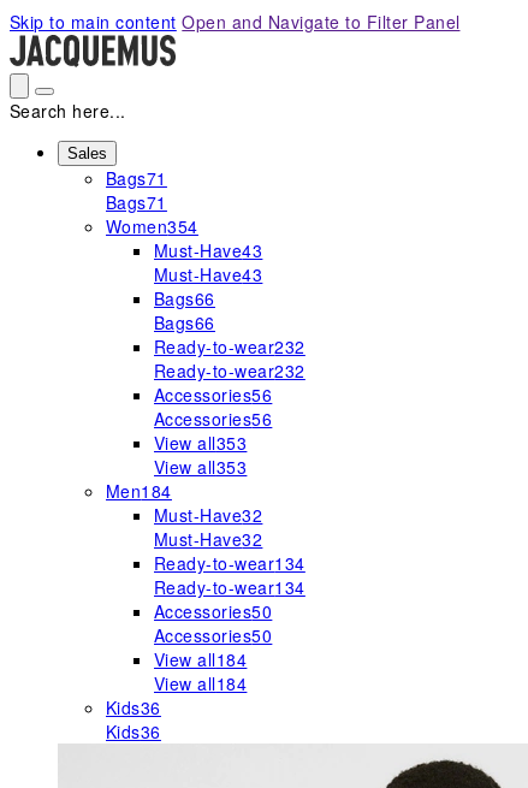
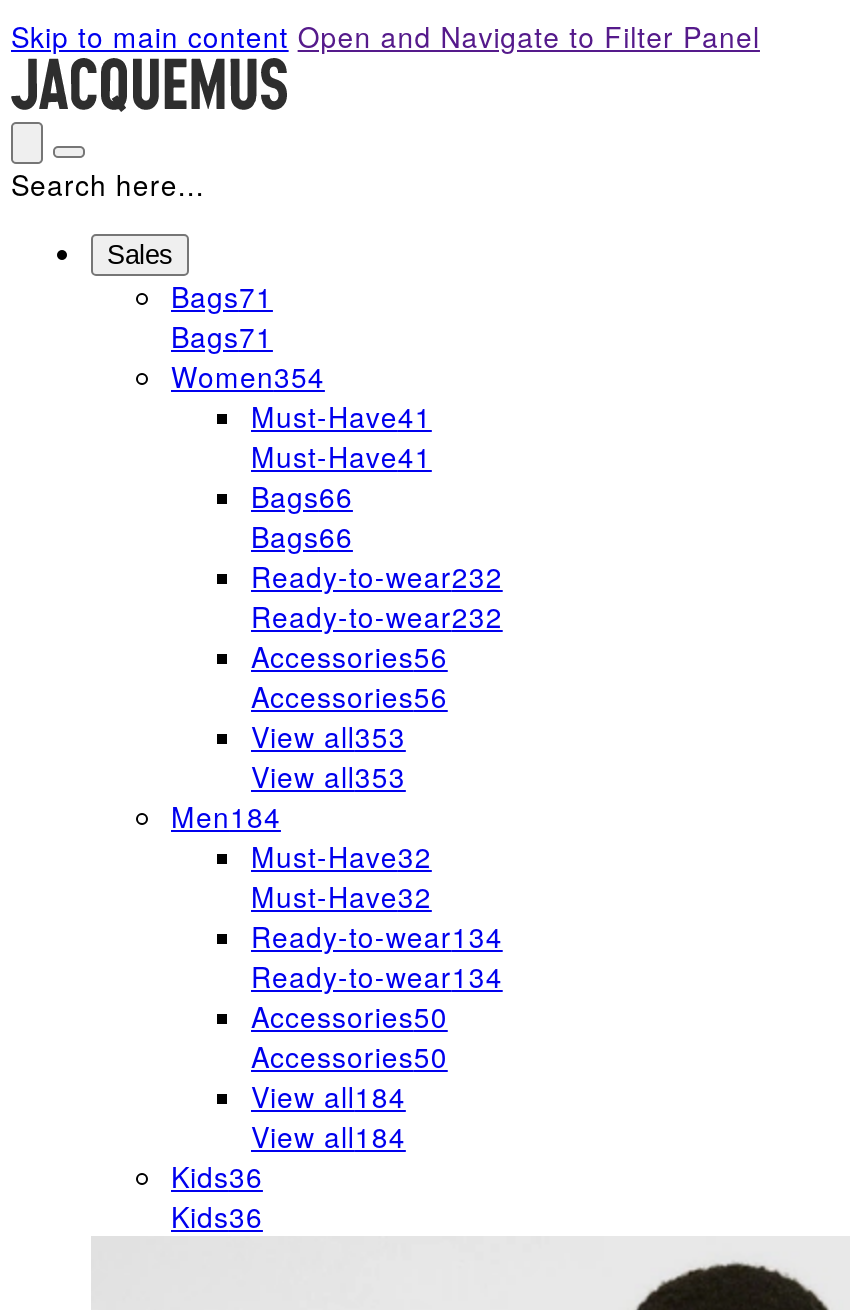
[154,238,263,262] Must-Have43 -> [251,396,432,436] Must-Have41
[154,262,263,286] Must-Have43 -> [251,436,432,476] Must-Have41

